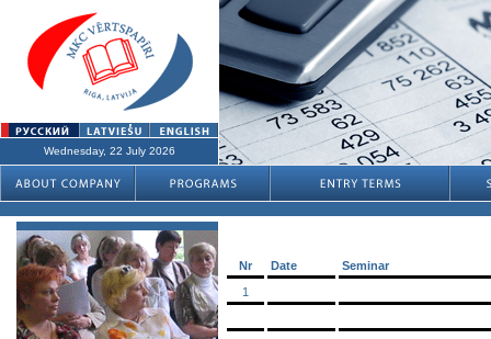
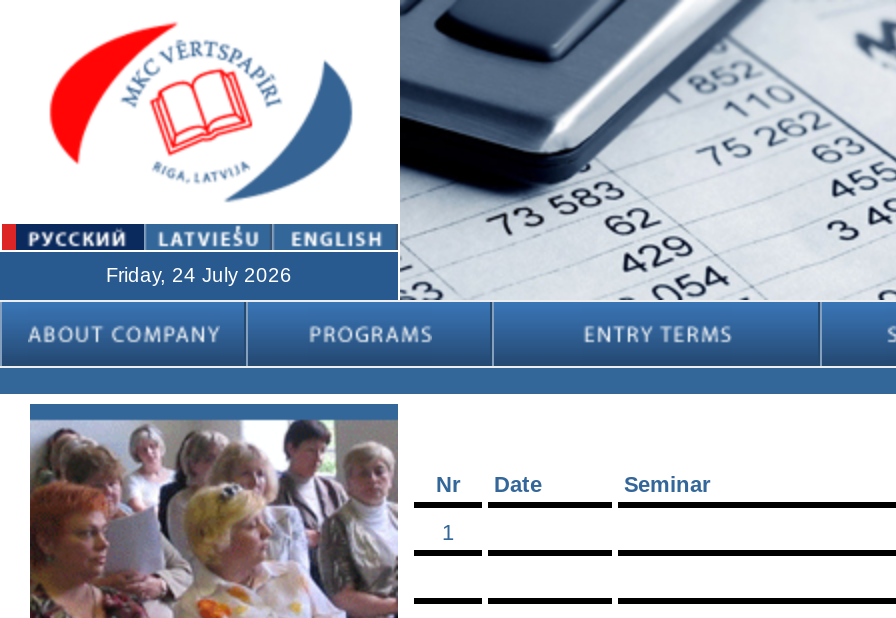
[43,145,175,157] Wednesday, 22 July 2026 -> [106,264,292,286] Friday, 24 July 2026

